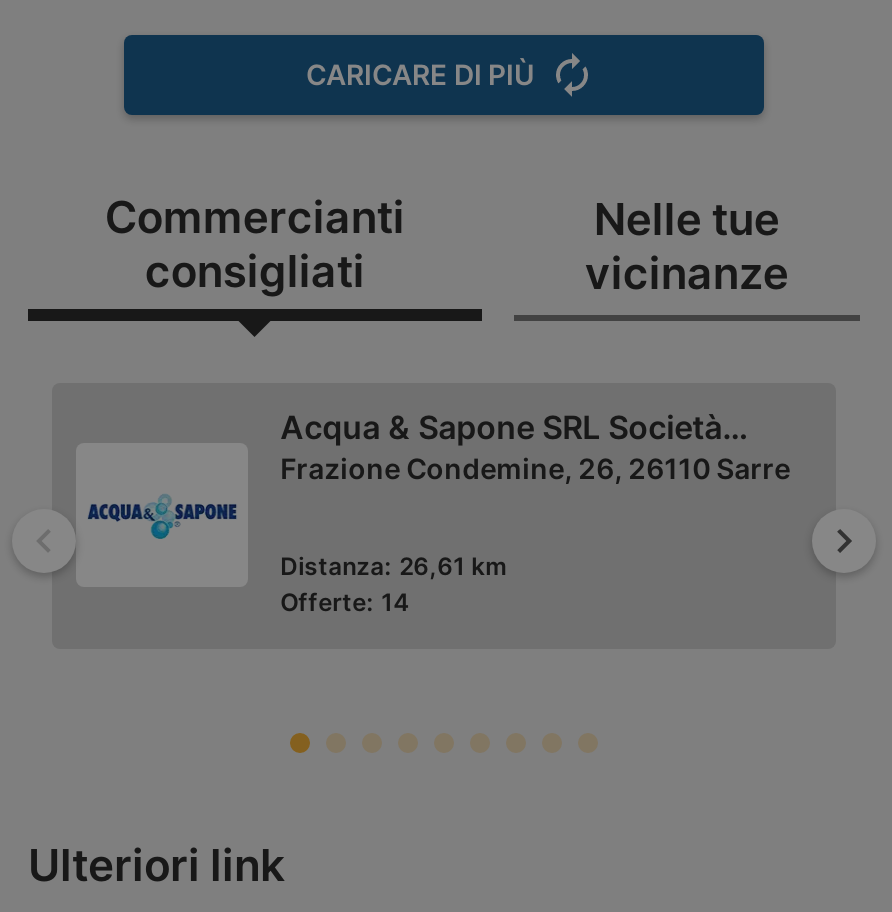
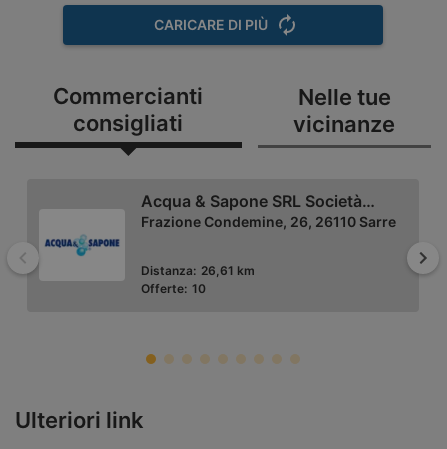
[280,587,409,617] Offerte: 14 -> [141,281,206,296] Offerte: 10

